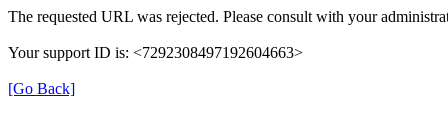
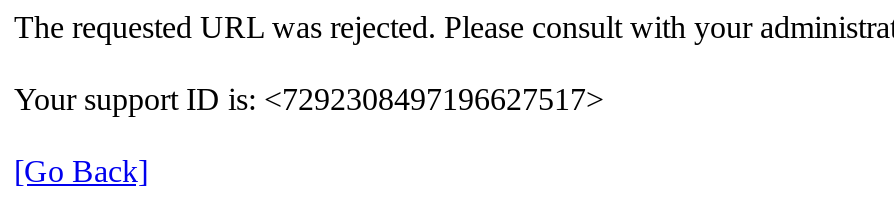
[8,44,303,61] Your support ID is: <7292308497192604663> -> [14,82,604,116] Your support ID is: <7292308497196627517>

